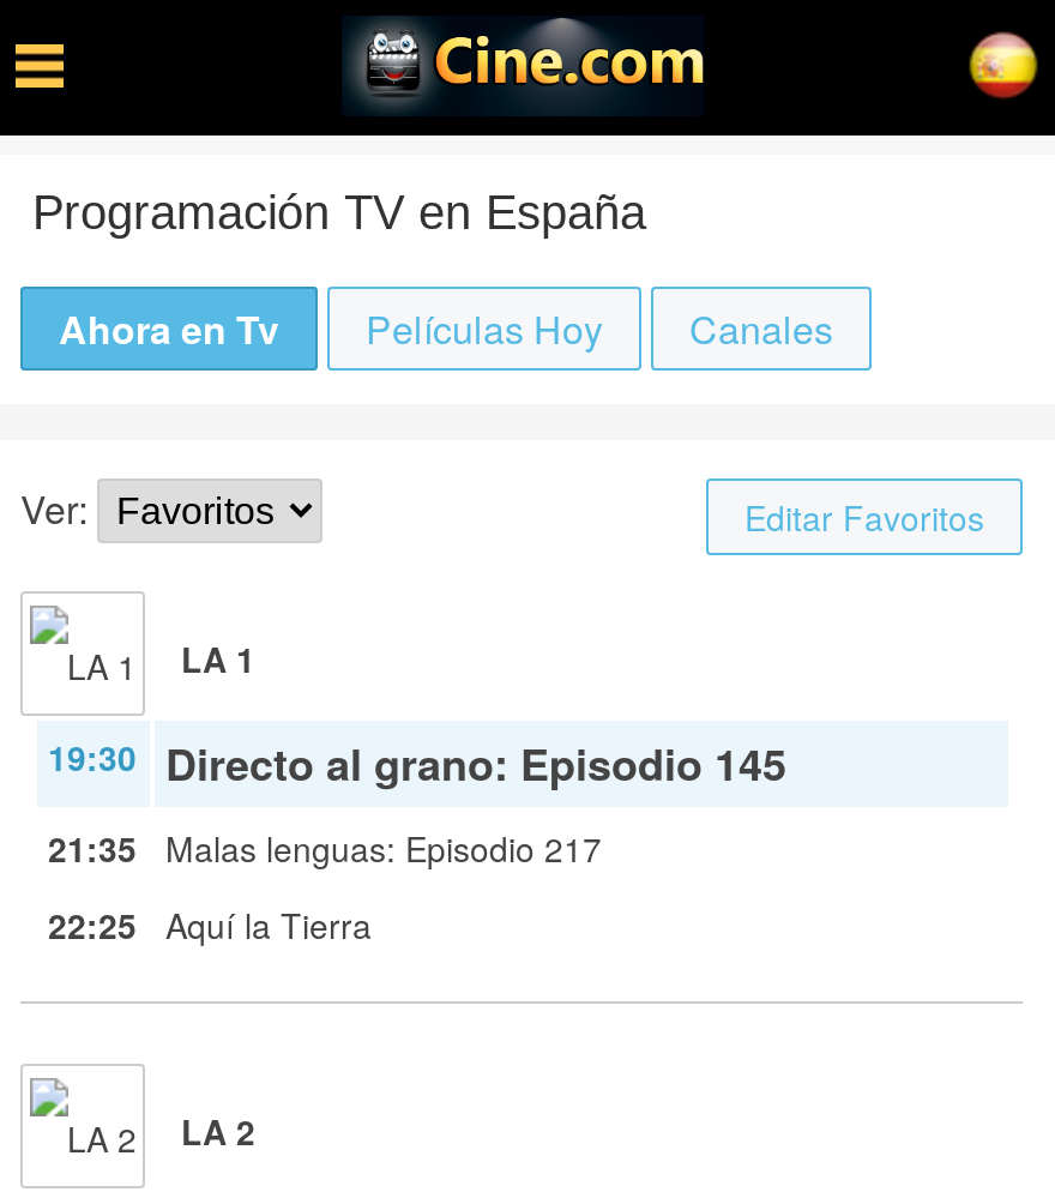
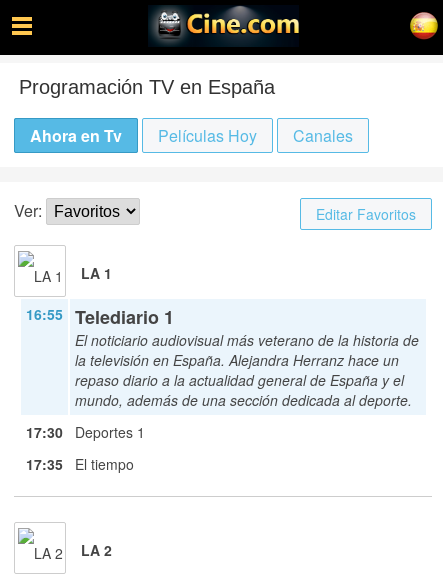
[48,733,786,795] 19:30 Directo al grano: Episodio 145 -> [25,304,418,410] 16:55 Telediario 1 | El noticiario audiovisual más veterano de la historia de | la televisión en España. Alejandra Herranz hace un | repaso diario a la actualidad general de España y el | mundo, además de una sección dedicada al deporte.
[48,824,602,872] 21:35 Malas lenguas: Episodio 217 -> [25,422,144,442] 17:30 Deportes 1
[48,901,372,949] 22:25 Aquí la Tierra -> [25,454,133,474] 17:35 El tiempo

